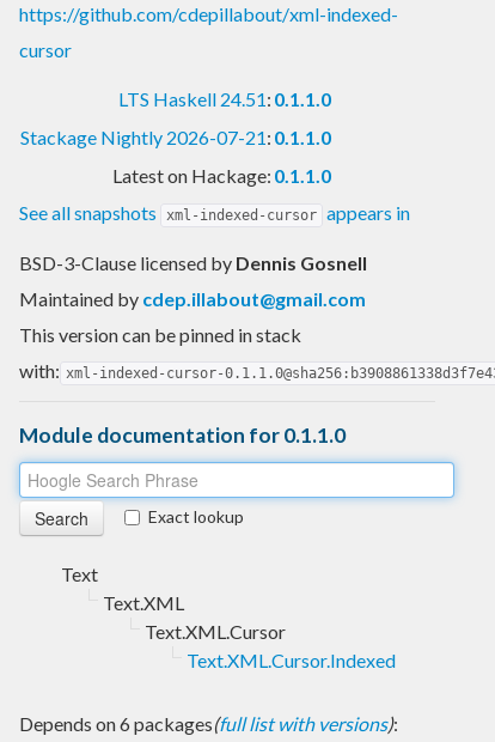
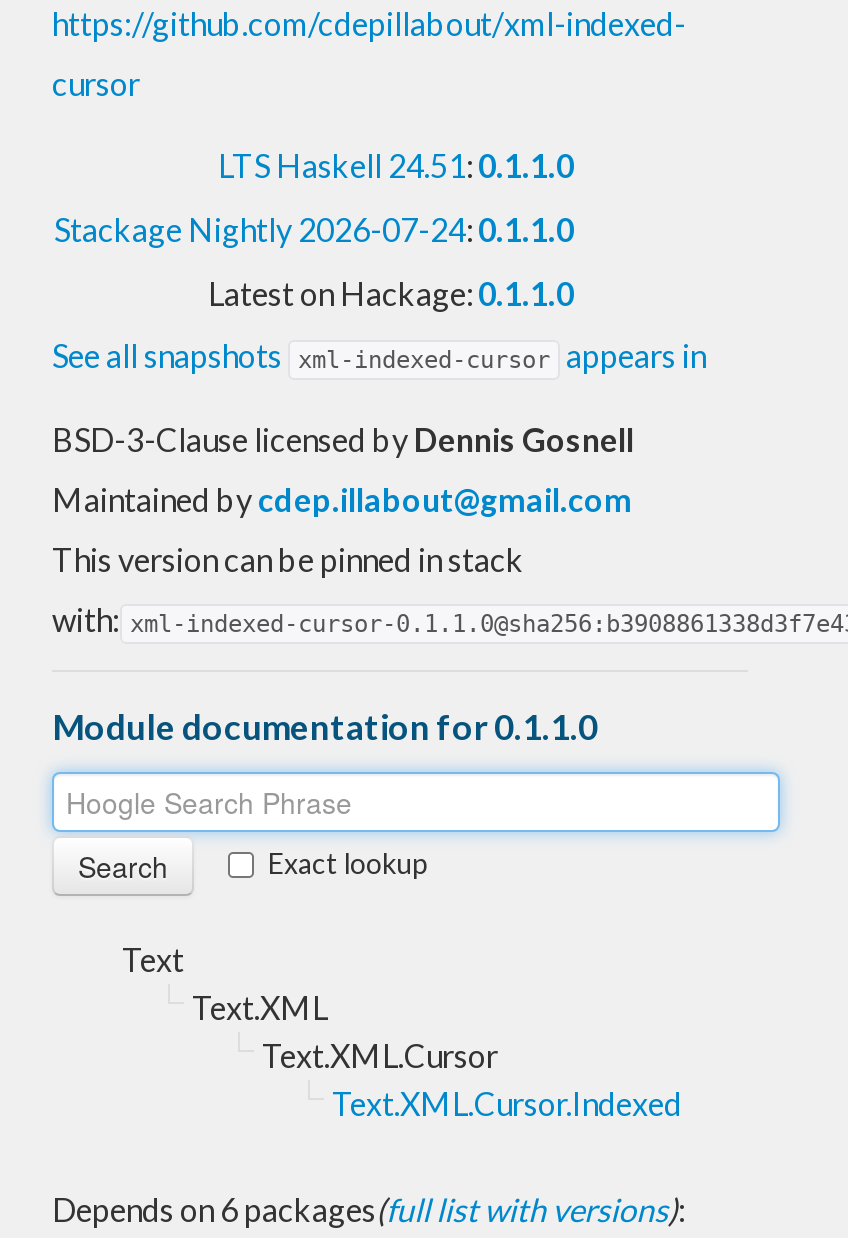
[20,126,331,148] Stackage Nightly 2026-07-21: 0.1.1.0 -> [54,210,574,248] Stackage Nightly 2026-07-24: 0.1.1.0

